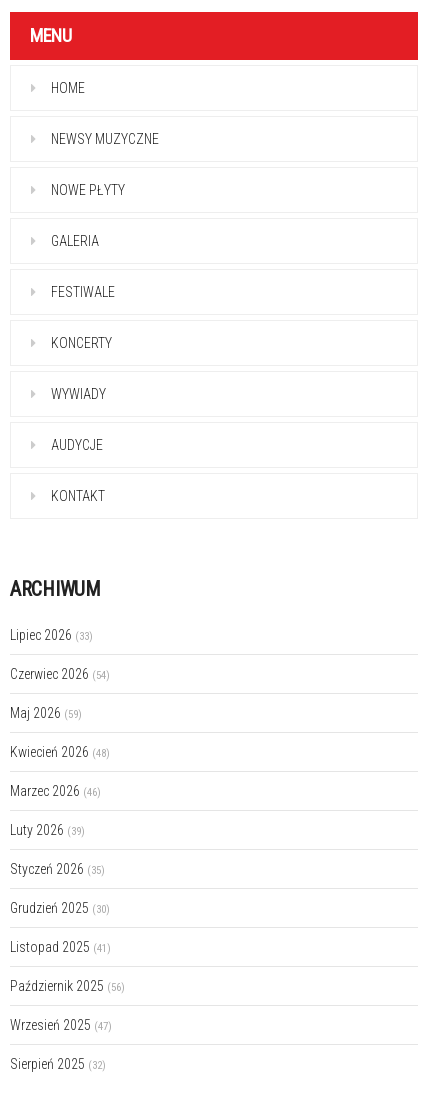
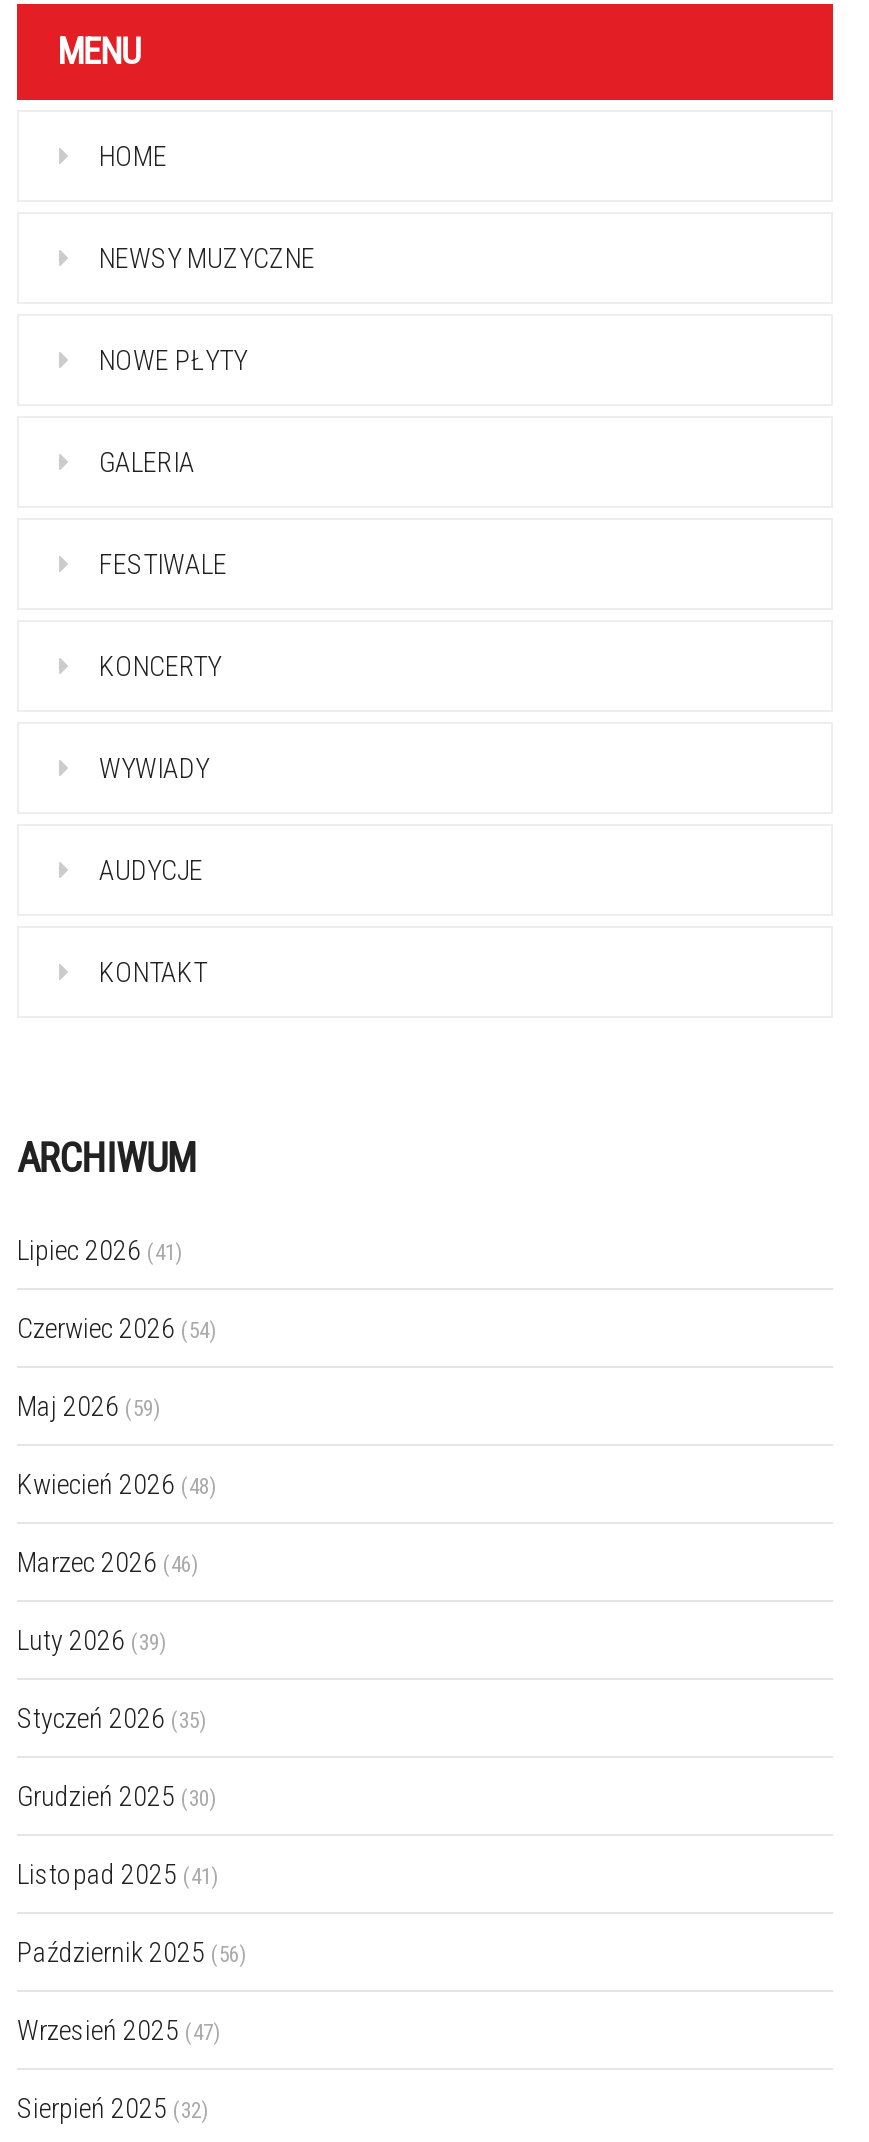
[10,627,93,643] Lipiec 2026 (33) -> [17,1234,183,1266] Lipiec 2026 (41)

